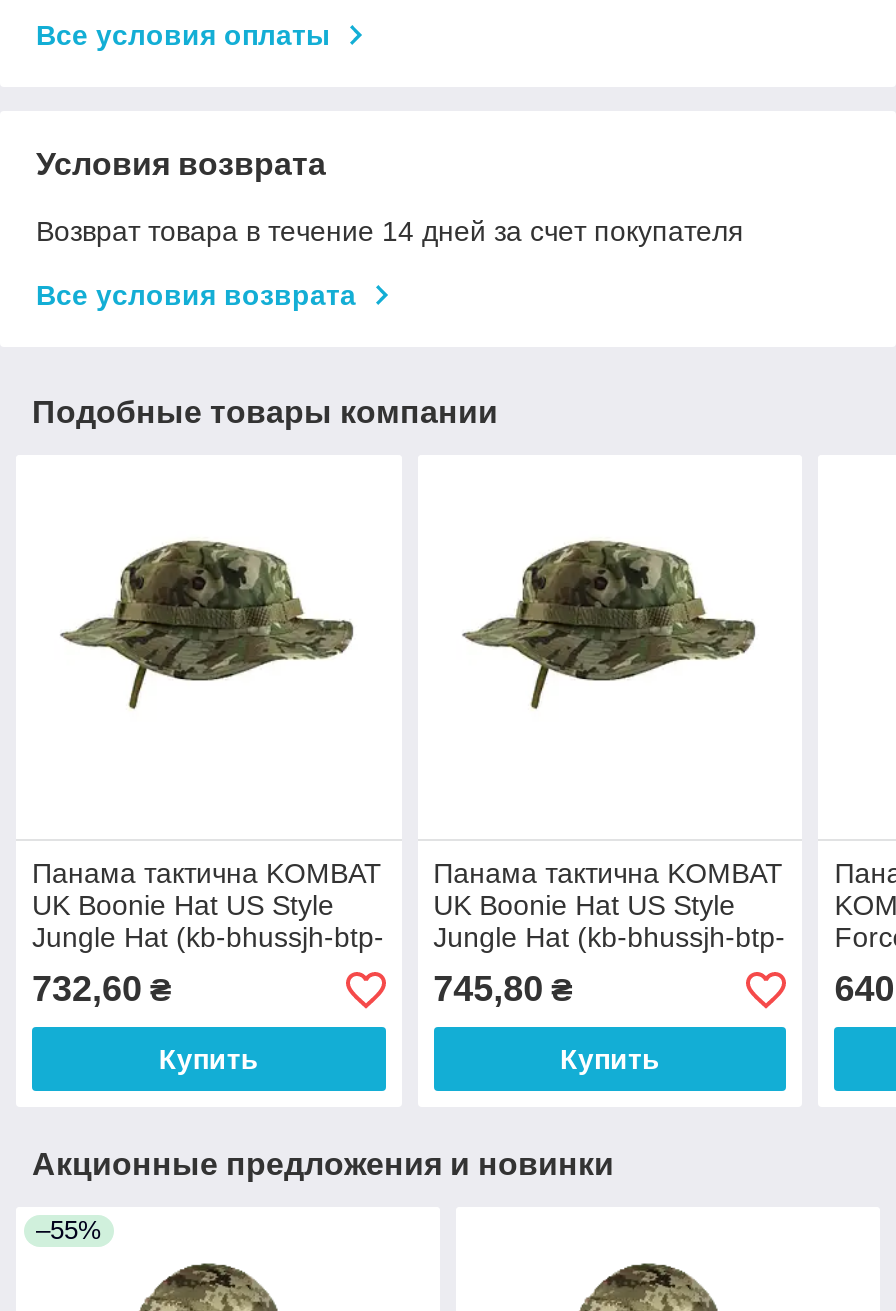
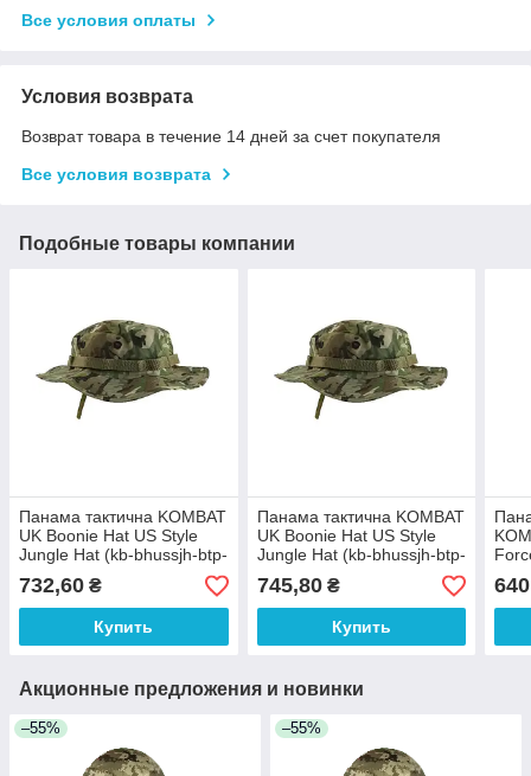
none -> [282,720,321,737] –55%

